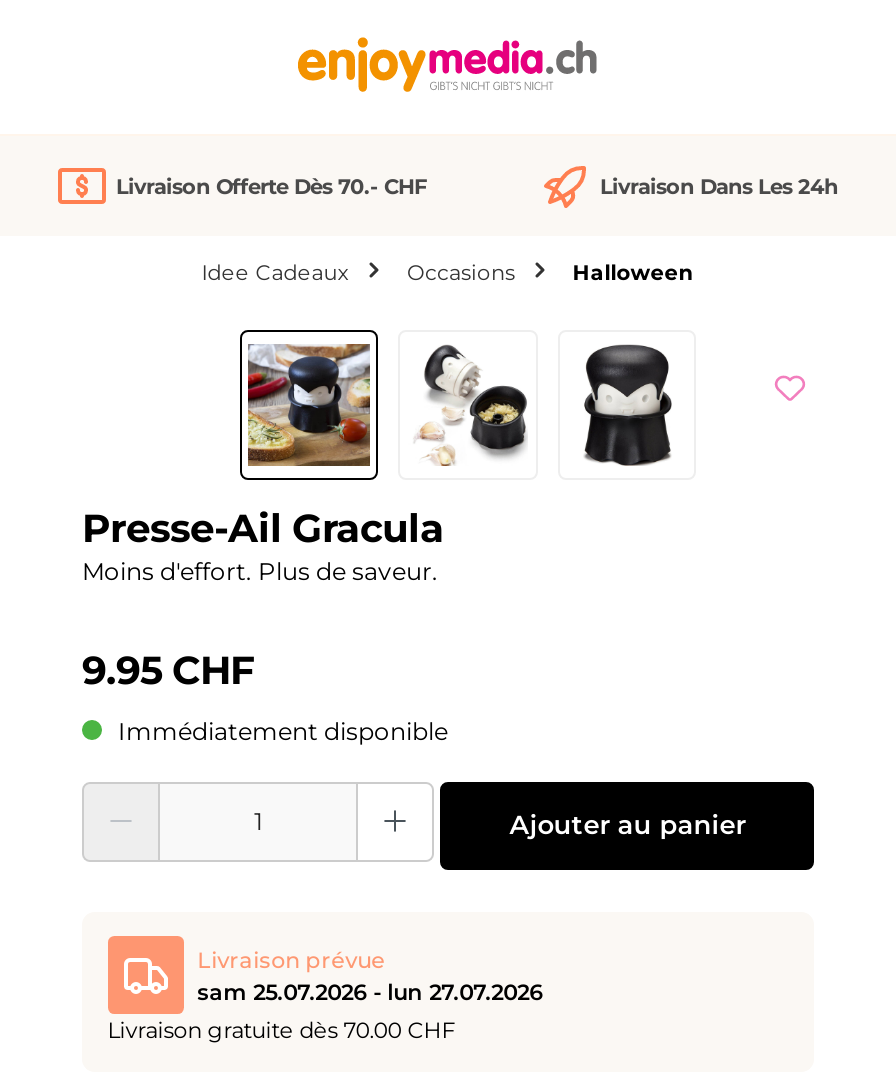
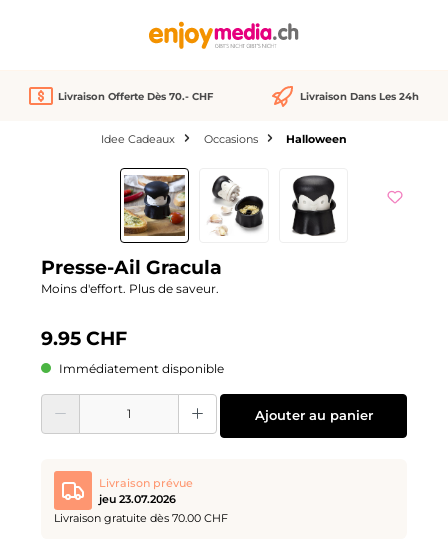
[197,977,543,1005] sam 25.07.2026 - lun 27.07.2026 -> [99,492,176,506] jeu 23.07.2026

